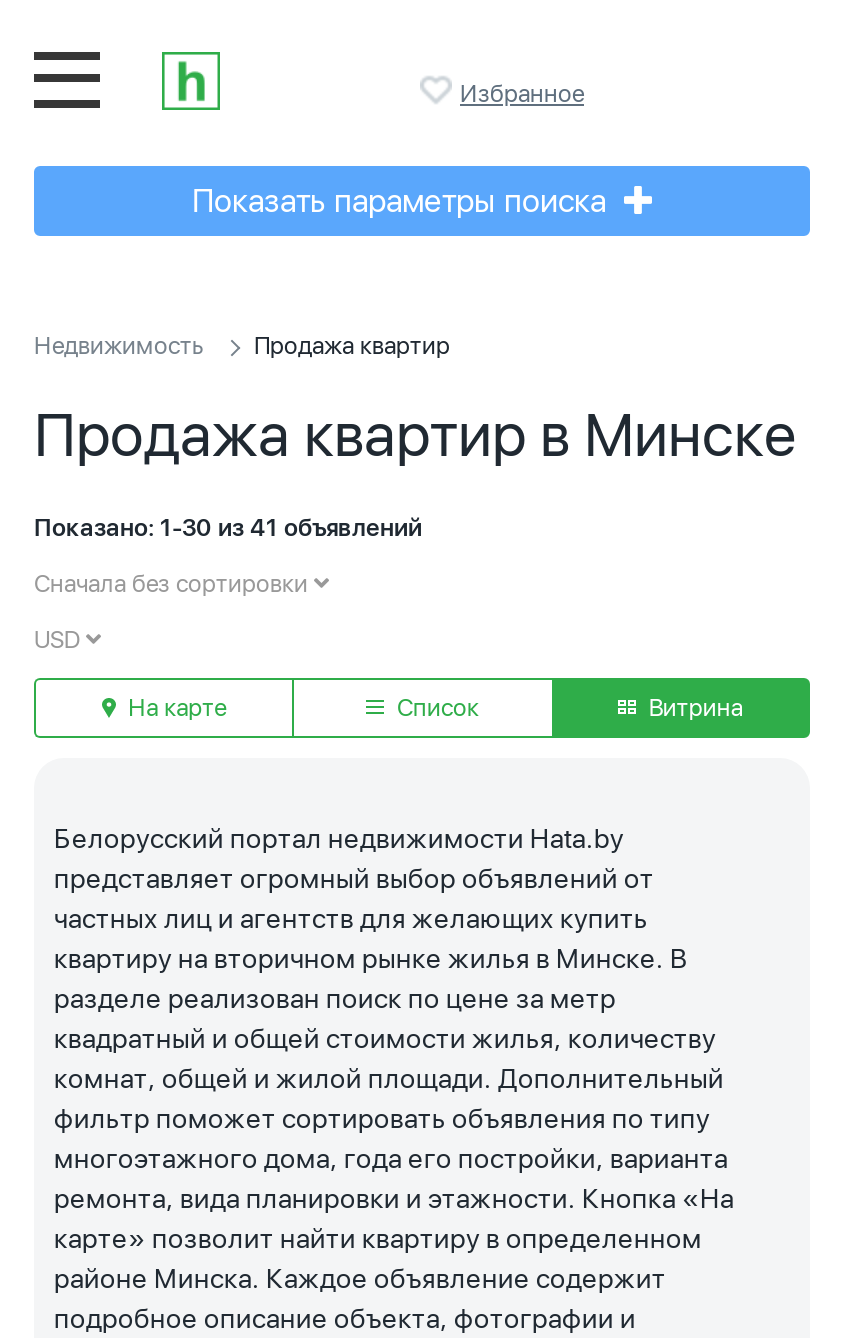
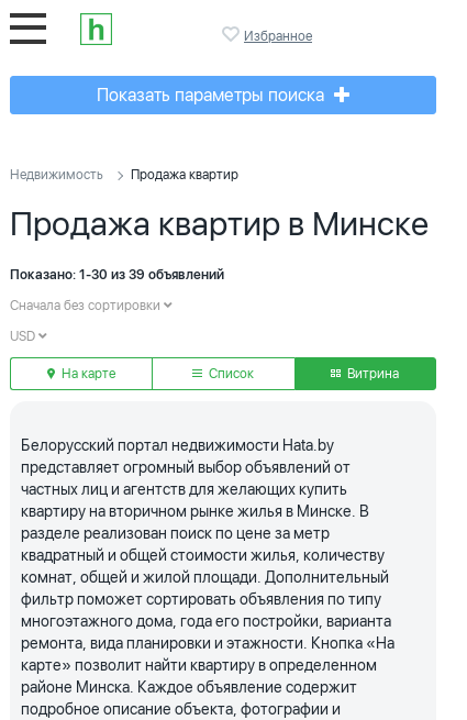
[34,514,422,542] Показано: 1-30 из 41 объявлений -> [10,267,224,283] Показано: 1-30 из 39 объявлений

